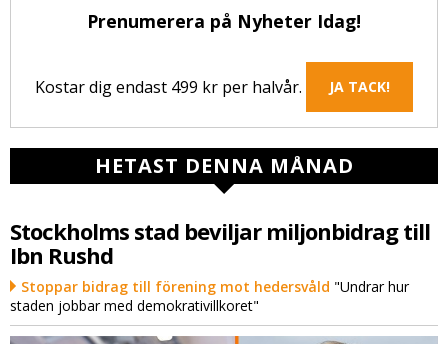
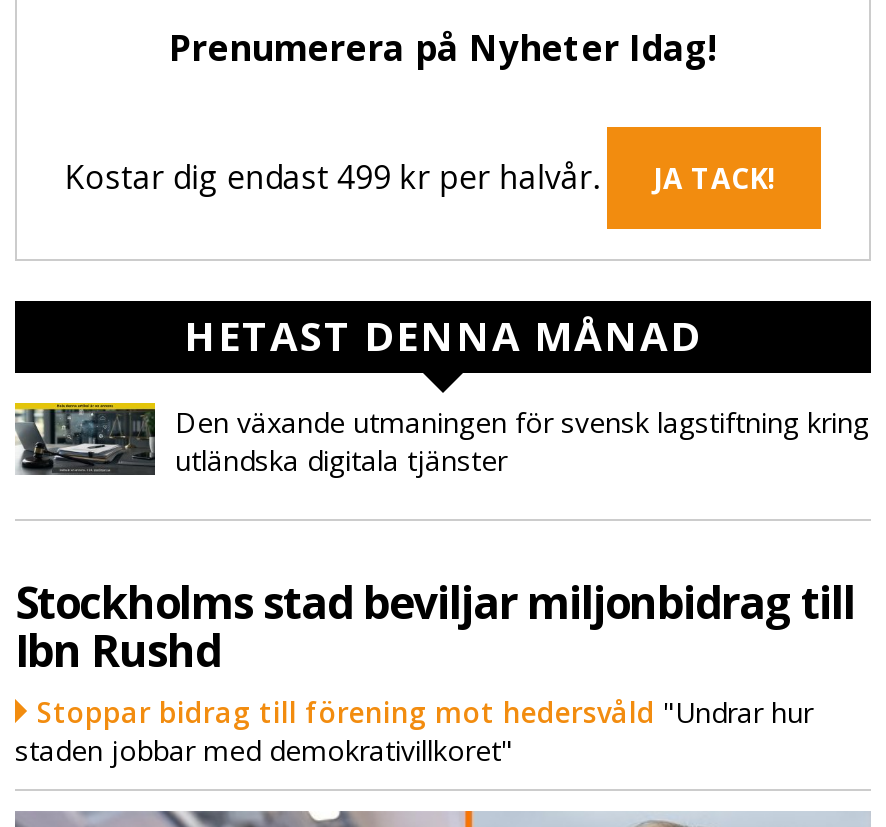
none -> [13,401,869,479] [image] | Den växande utmaningen för svensk lagstiftning kring | utländska digitala tjänster

